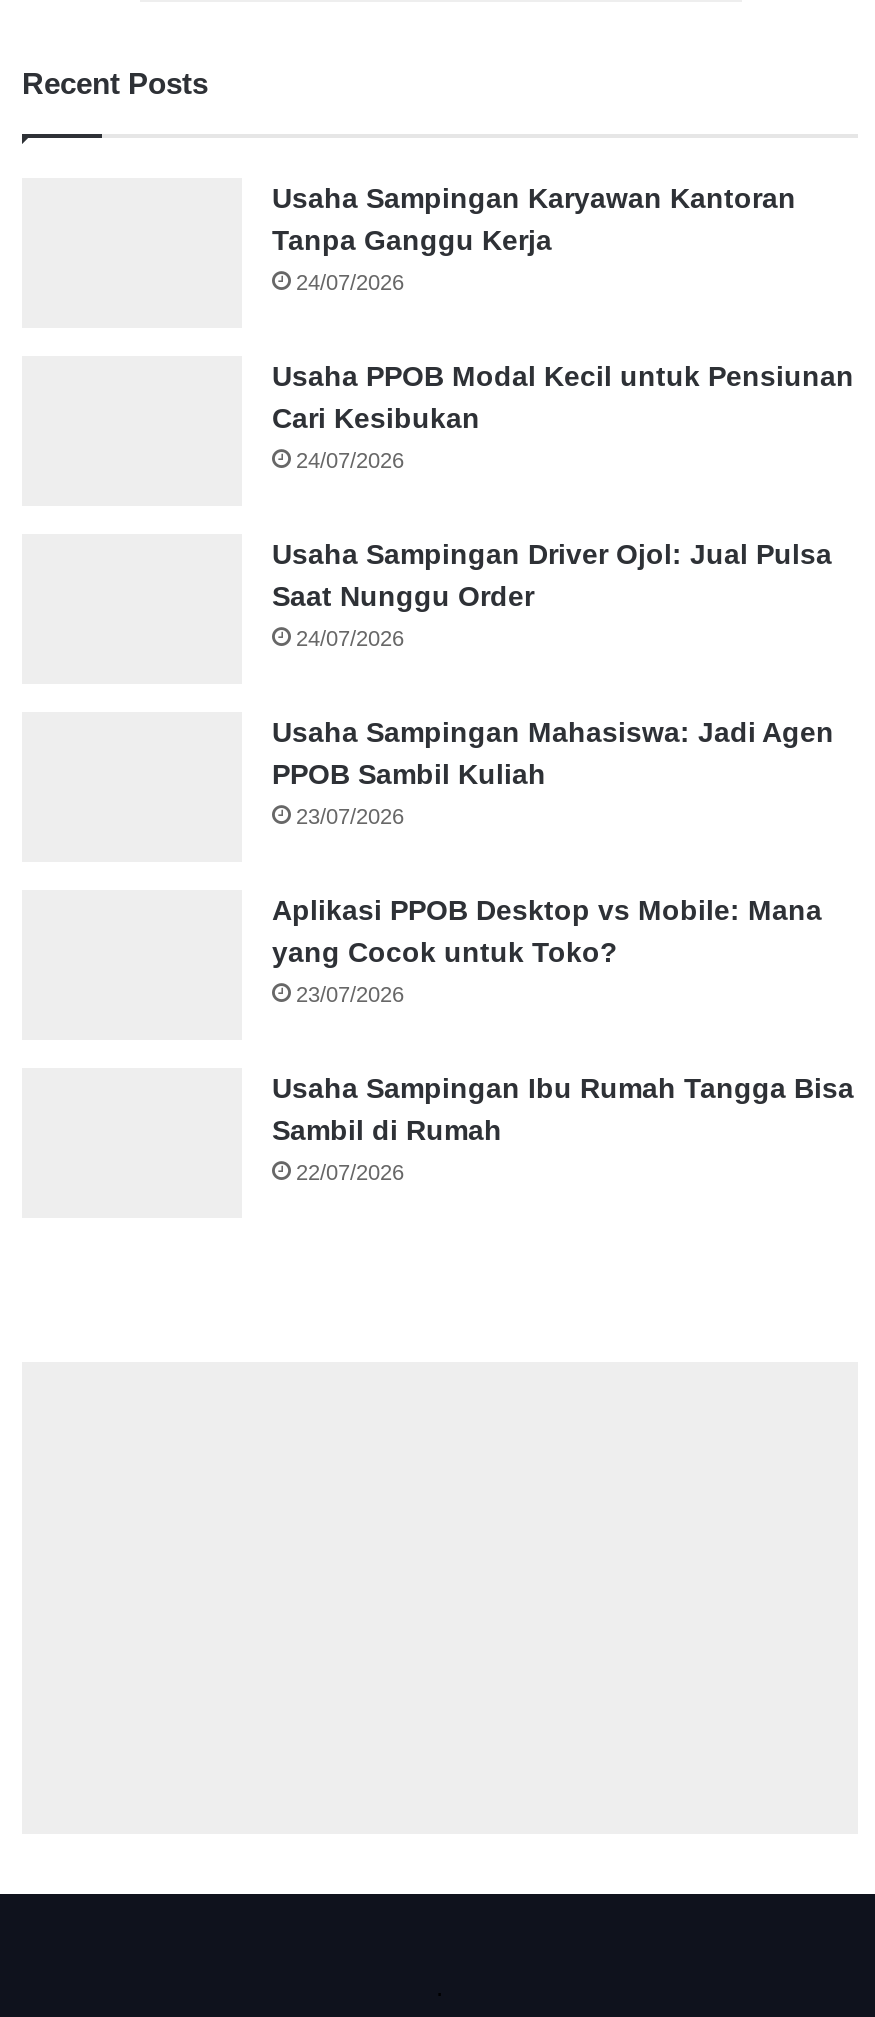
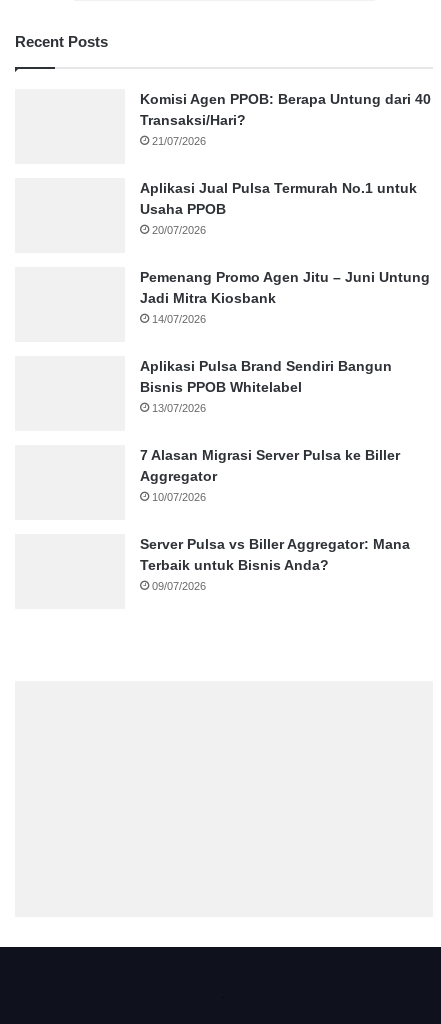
[272,182,796,294] Usaha Sampingan Karyawan Kantoran | Tanpa Ganggu Kerja | 24/07/2026 -> [140,91,431,147] Komisi Agen PPOB: Berapa Untung dari 40 | Transaksi/Hari? | 21/07/2026
[272,360,854,472] Usaha PPOB Modal Kecil untuk Pensiunan | Cari Kesibukan | 24/07/2026 -> [140,180,417,236] Aplikasi Jual Pulsa Termurah No.1 untuk | Usaha PPOB | 20/07/2026
[272,538,832,650] Usaha Sampingan Driver Ojol: Jual Pulsa | Saat Nunggu Order | 24/07/2026 -> [140,269,430,325] Pemenang Promo Agen Jitu – Juni Untung | Jadi Mitra Kiosbank | 14/07/2026
[272,716,834,828] Usaha Sampingan Mahasiswa: Jadi Agen | PPOB Sambil Kuliah | 23/07/2026 -> [140,358,392,414] Aplikasi Pulsa Brand Sendiri Bangun | Bisnis PPOB Whitelabel | 13/07/2026
[272,894,822,1006] Aplikasi PPOB Desktop vs Mobile: Mana | yang Cocok untuk Toko? | 23/07/2026 -> [140,447,400,503] 7 Alasan Migrasi Server Pulsa ke Biller | Aggregator | 10/07/2026
[272,1072,854,1184] Usaha Sampingan Ibu Rumah Tangga Bisa | Sambil di Rumah | 22/07/2026 -> [140,536,410,592] Server Pulsa vs Biller Aggregator: Mana | Terbaik untuk Bisnis Anda? | 09/07/2026

